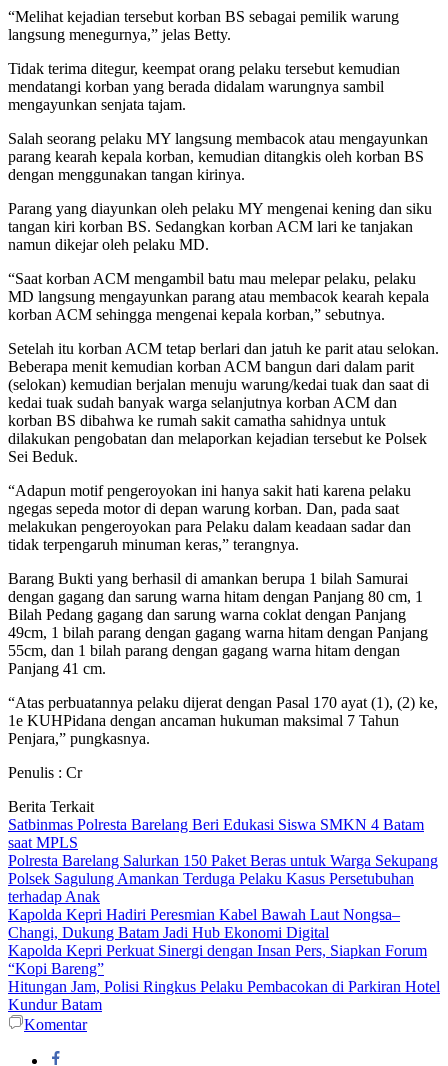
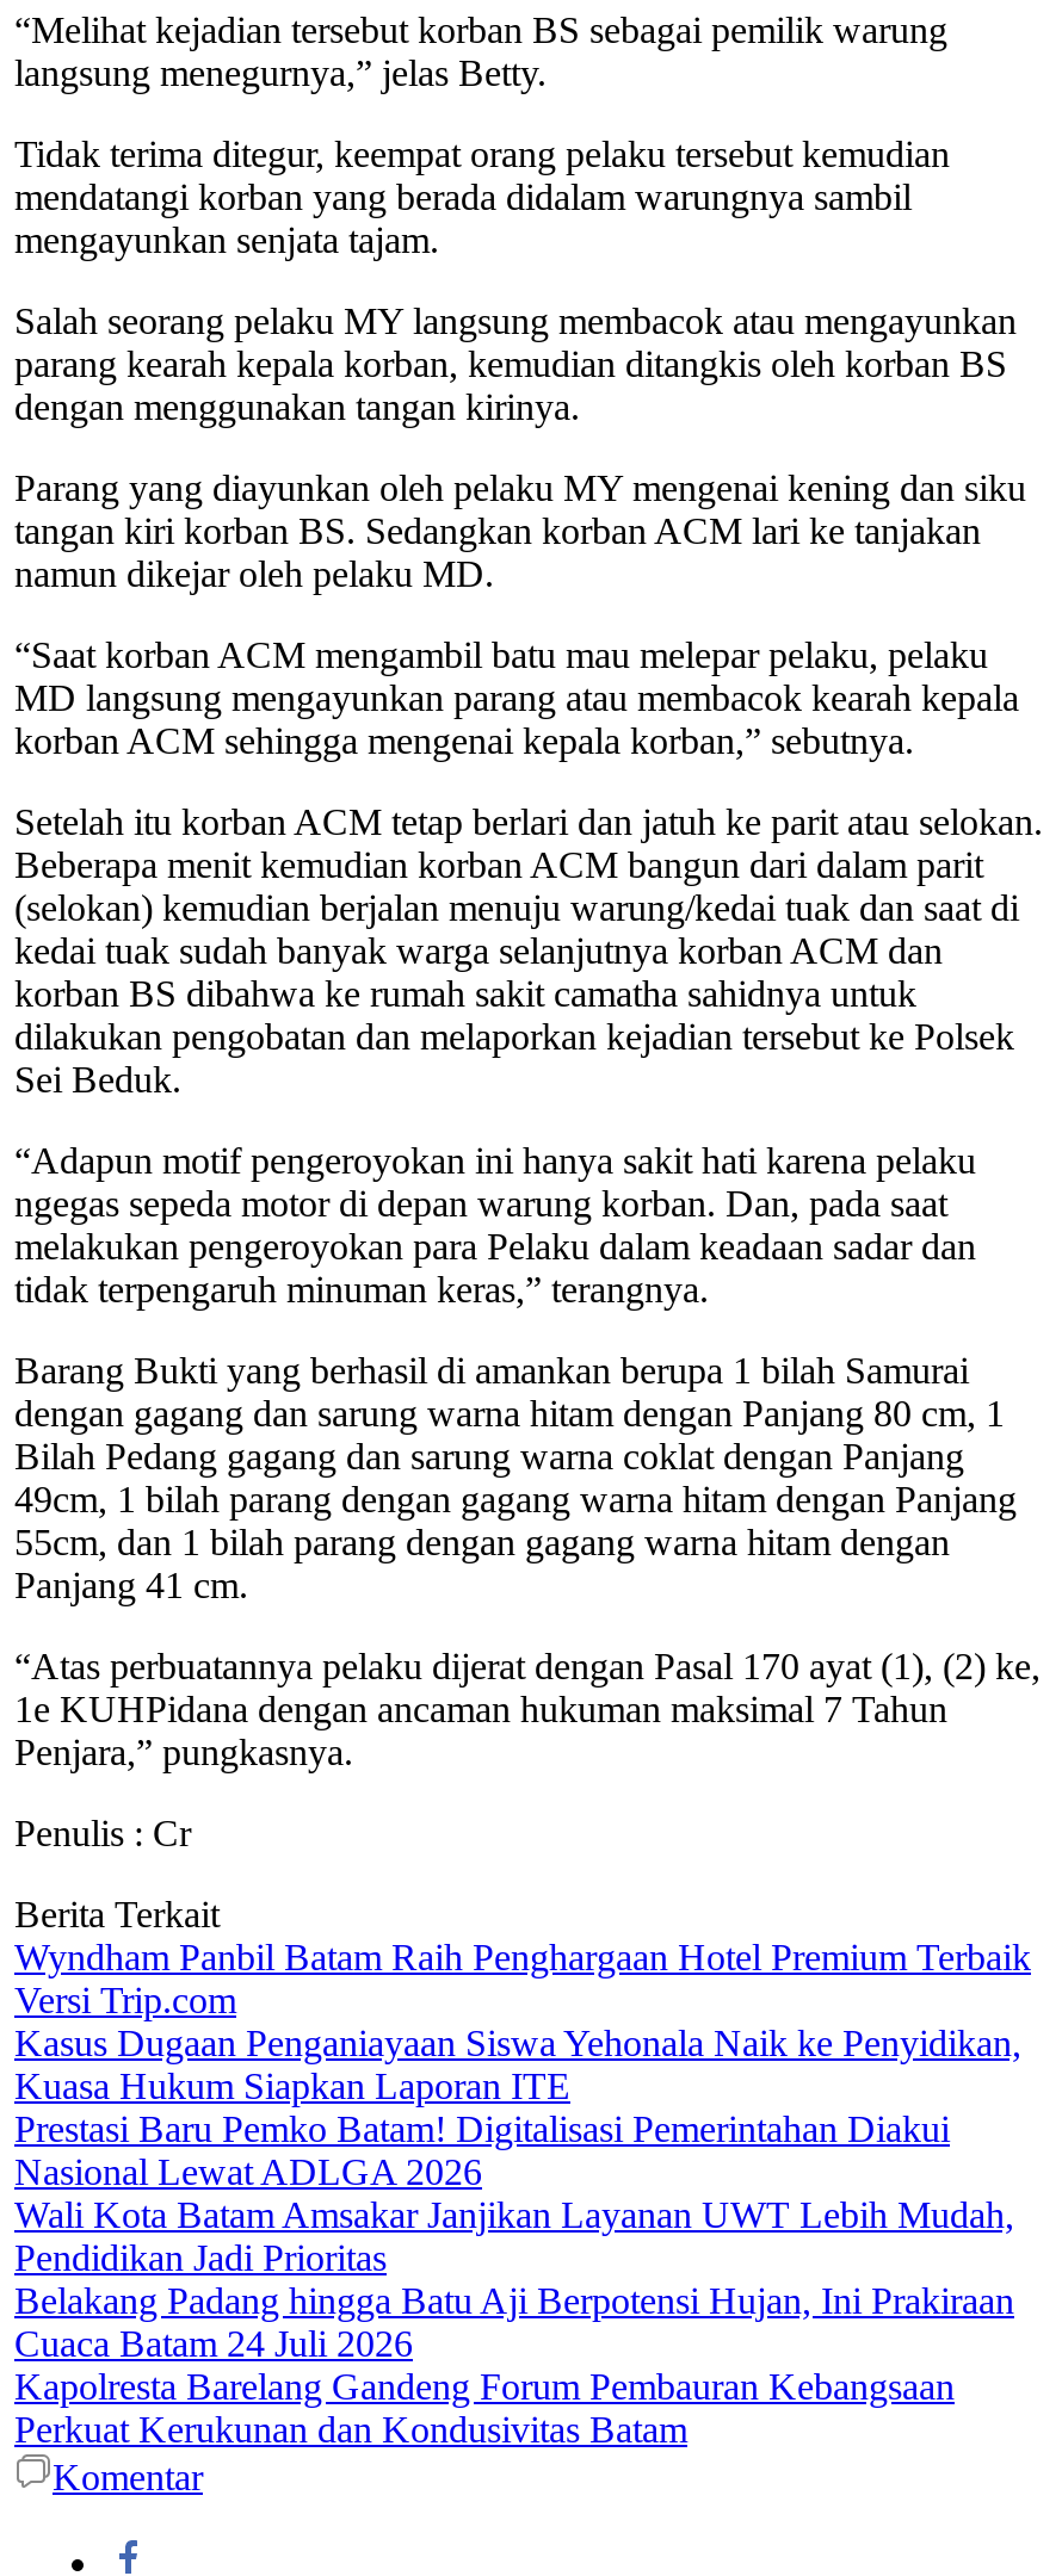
[8,816,440,1013] Satbinmas Polresta Barelang Beri Edukasi Siswa SMKN 4 Batam | saat MPLS | Polresta Barelang Salurkan 150 Paket Beras untuk Warga Sekupang | Polsek Sagulung Amankan Terduga Pelaku Kasus Persetubuhan | terhadap Anak | Kapolda Kepri Hadiri Peresmian Kabel Bawah Laut Nongsa– | Changi, Dukung Batam Jadi Hub Ekonomi Digital | Kapolda Kepri Perkuat Sinergi dengan Insan Pers, Siapkan Forum | “Kopi Bareng” | Hitungan Jam, Polisi Ringkus Pelaku Pembacokan di Parkiran Hotel | Kundur Batam -> [14,1938,1031,2451] Wyndham Panbil Batam Raih Penghargaan Hotel Premium Terbaik | Versi Trip.com | Kasus Dugaan Penganiayaan Siswa Yehonala Naik ke Penyidikan, | Kuasa Hukum Siapkan Laporan ITE | Prestasi Baru Pemko Batam! Digitalisasi Pemerintahan Diakui | Nasional Lewat ADLGA 2026 | Wali Kota Batam Amsakar Janjikan Layanan UWT Lebih Mudah, | Pendidikan Jadi Prioritas | Belakang Padang hingga Batu Aji Berpotensi Hujan, Ini Prakiraan | Cuaca Batam 24 Juli 2026 | Kapolresta Barelang Gandeng Forum Pembauran Kebangsaan | Perkuat Kerukunan dan Kondusivitas Batam

